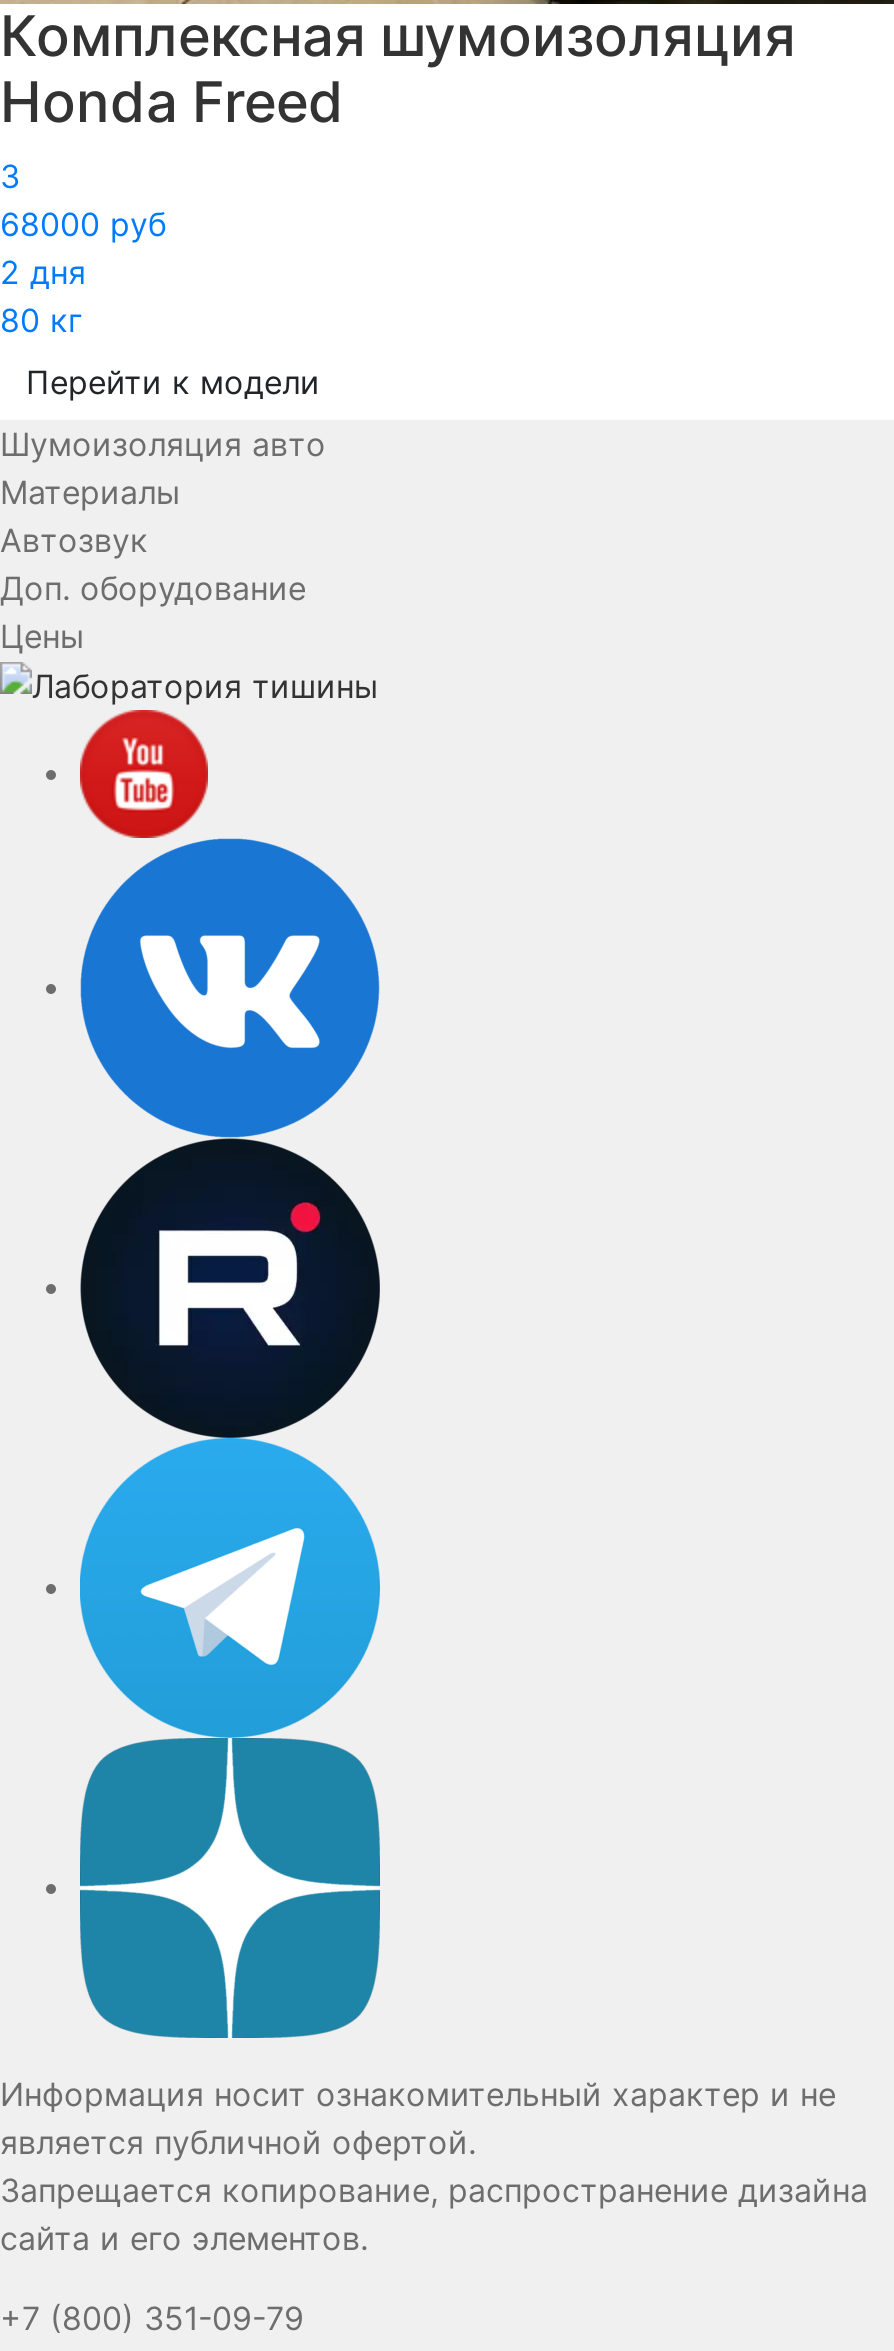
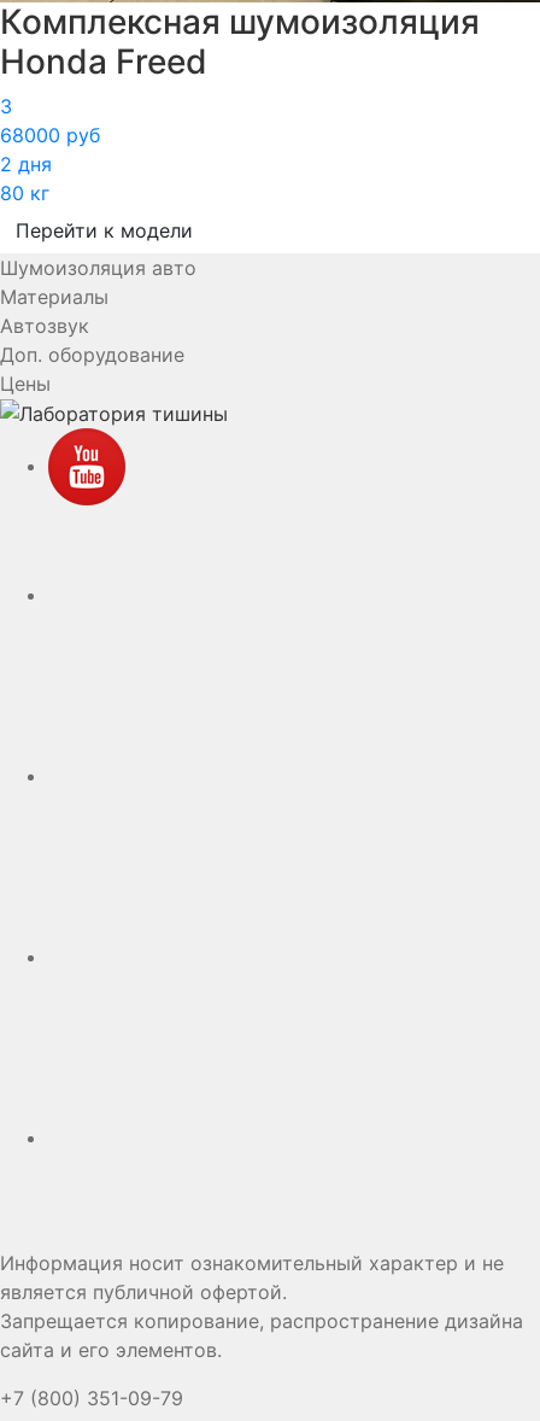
[78,836,382,2040] [image] -> none

